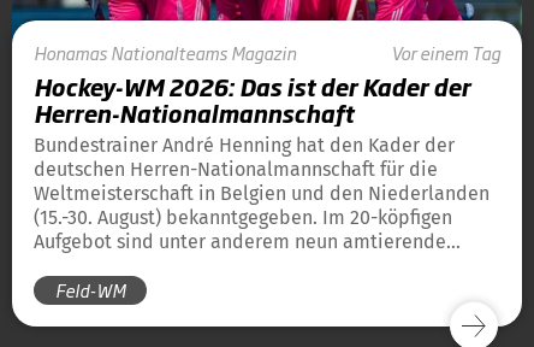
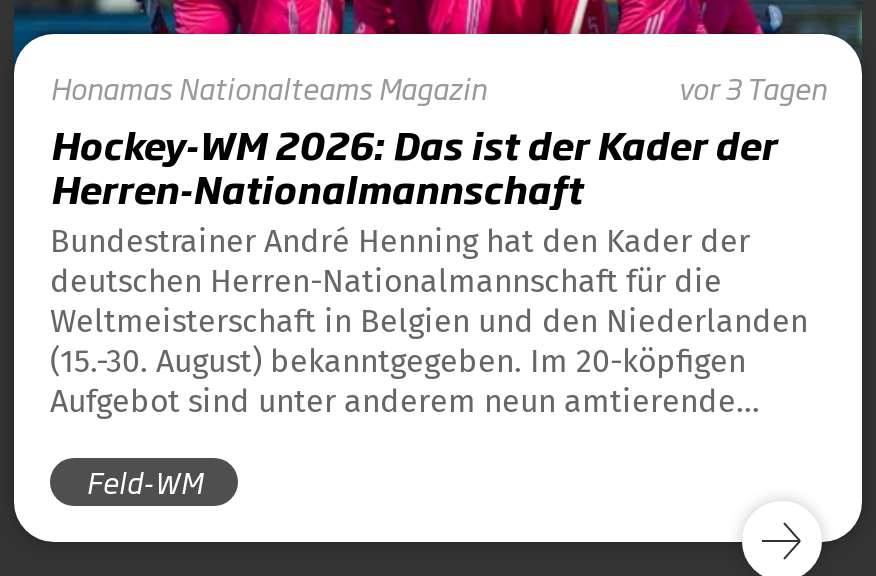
[391,40,500,65] Vor einem Tag -> [678,66,826,108] vor 3 Tagen

